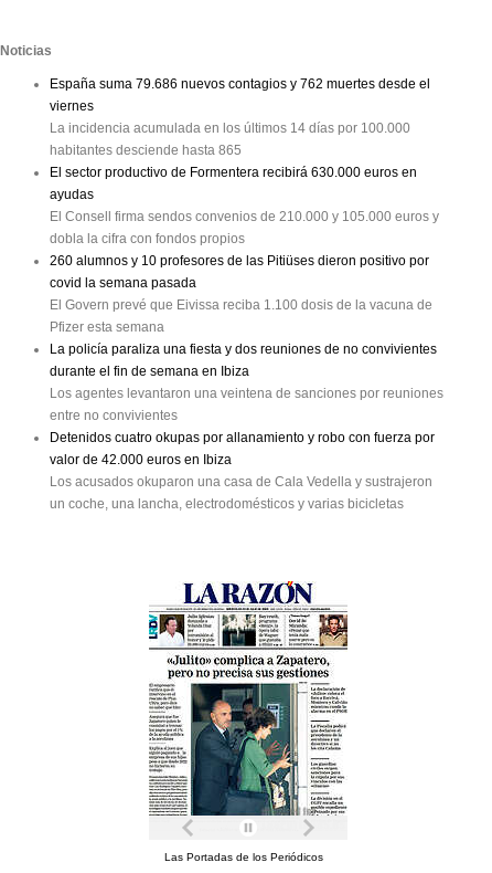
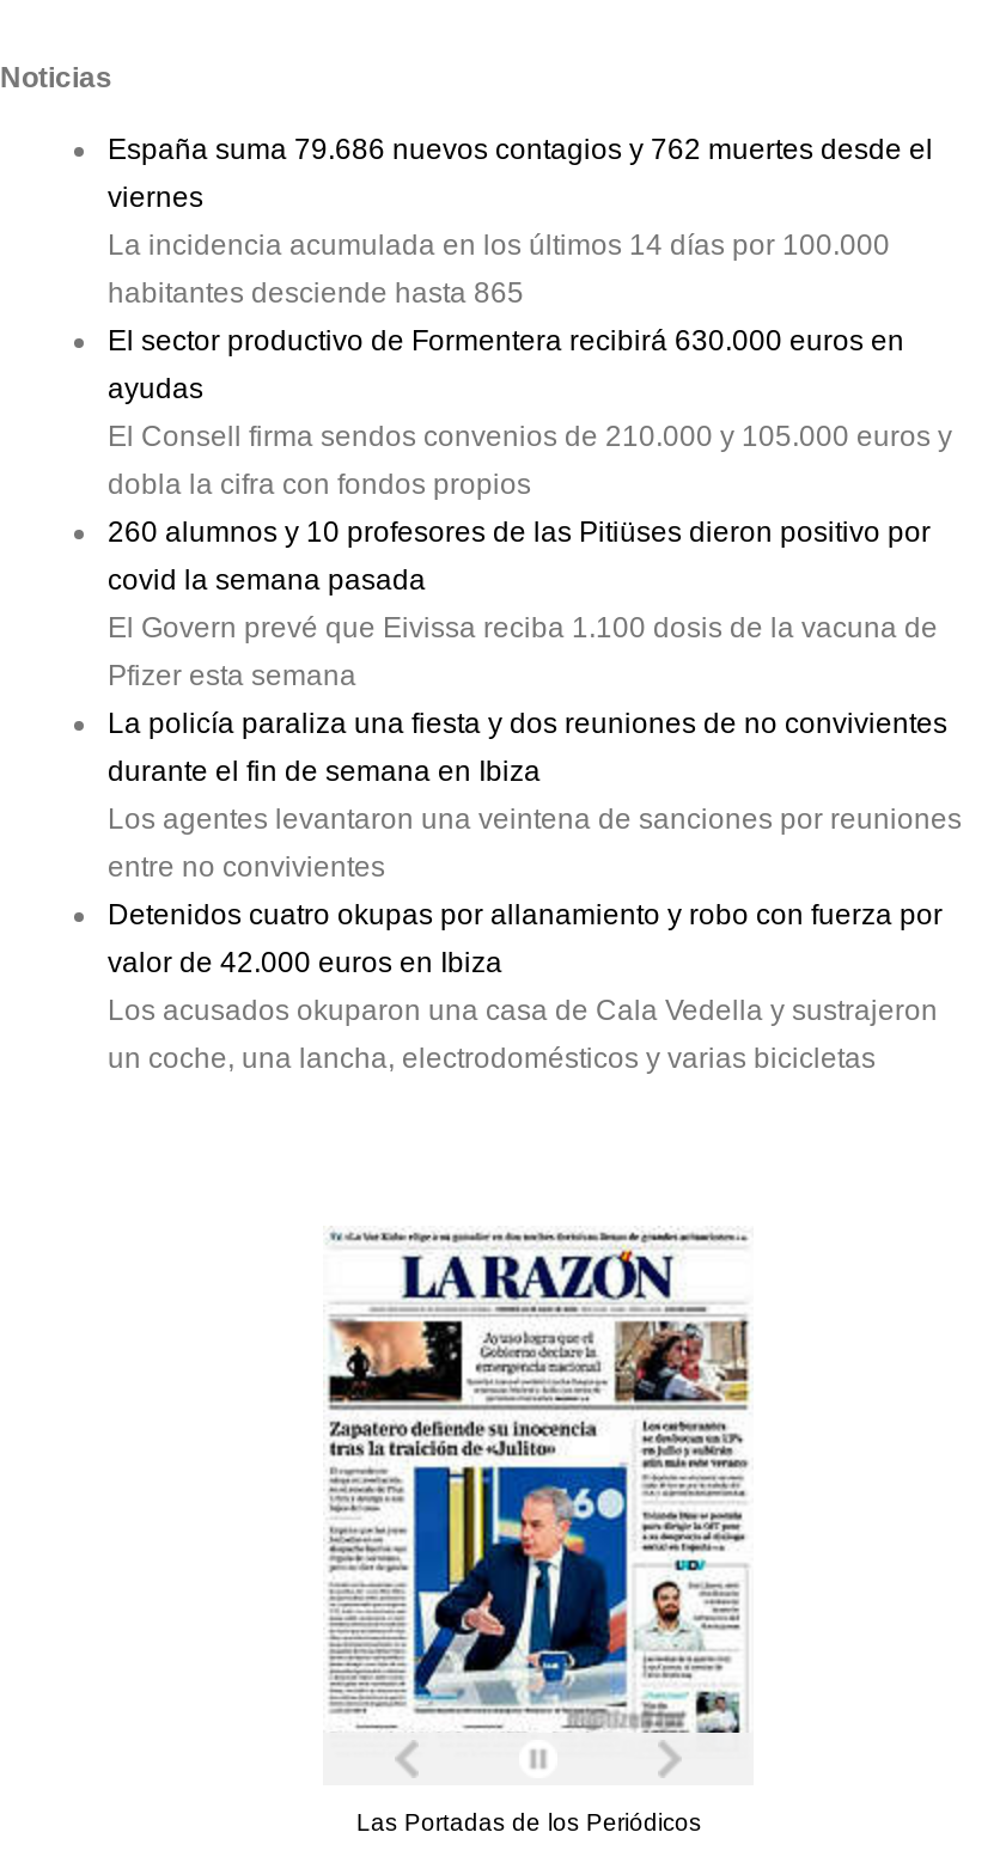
[148,580,349,817] [image] -> [323,1226,754,1735] [image]

